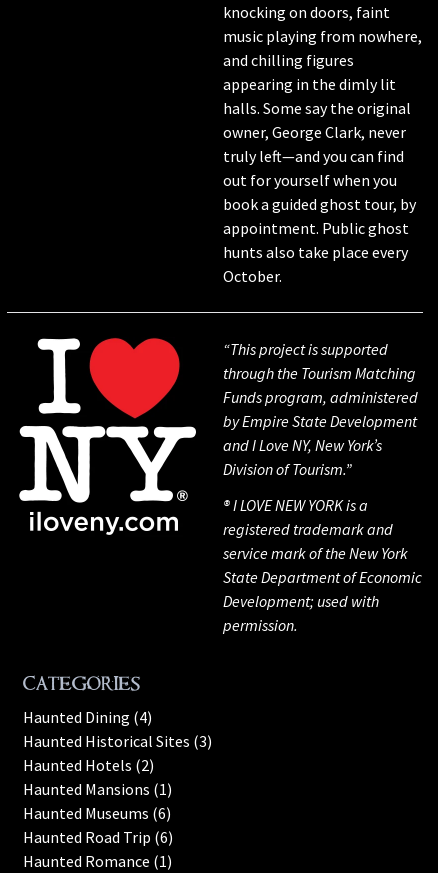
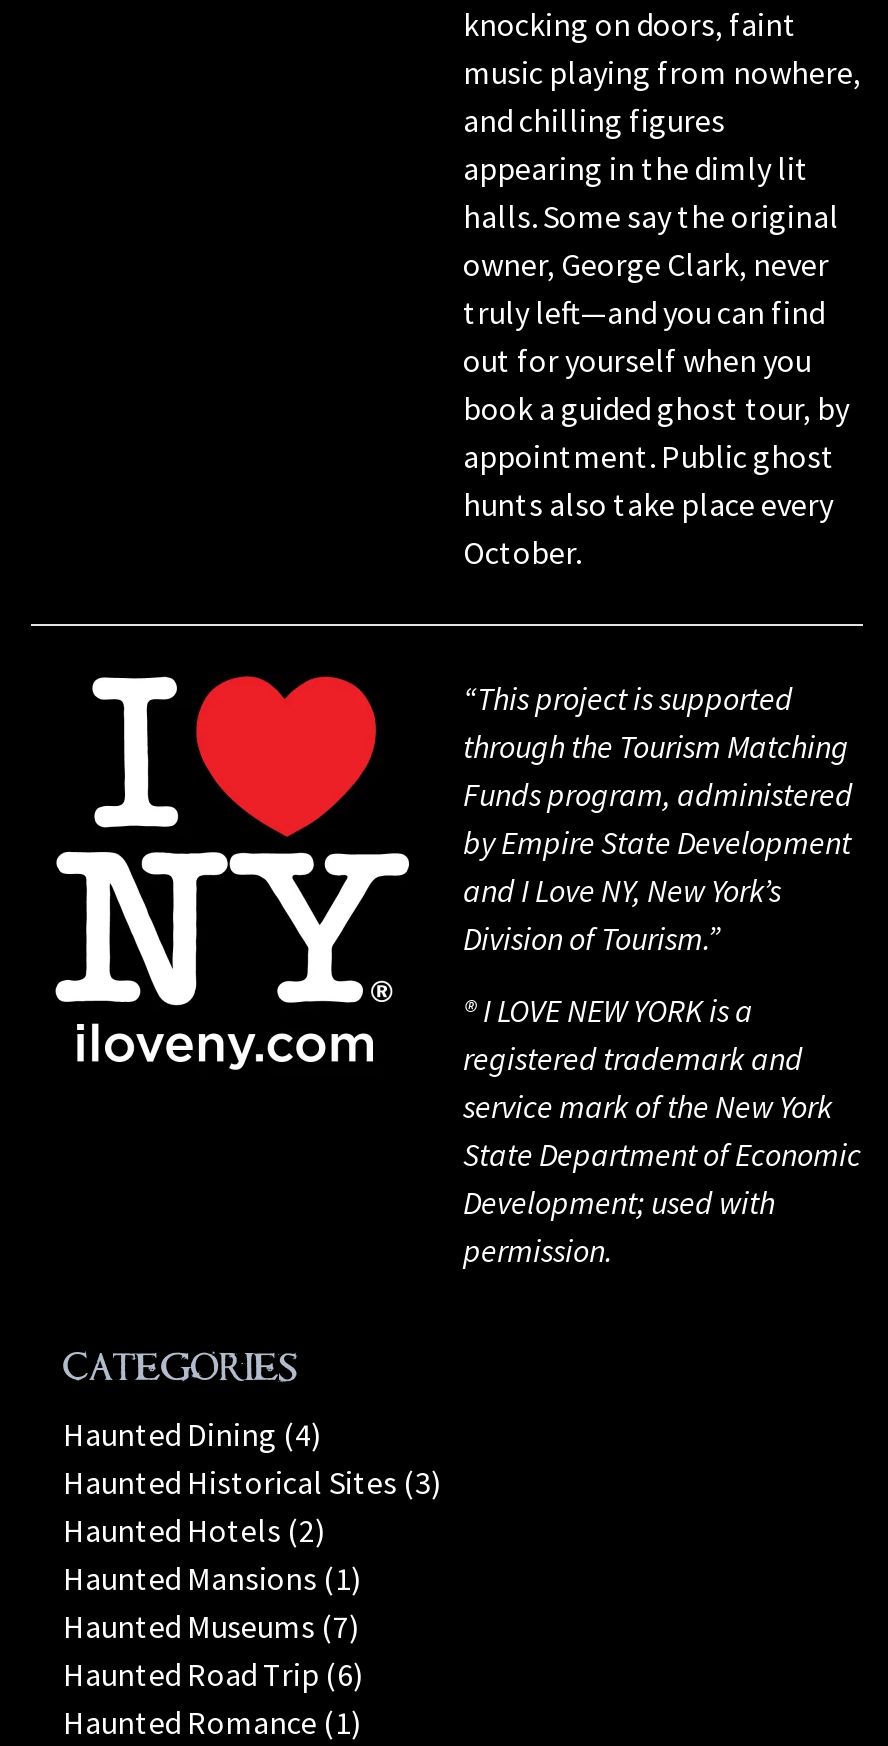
[23,803,171,823] Haunted Museums (6) -> [63,1606,359,1646] Haunted Museums (7)

